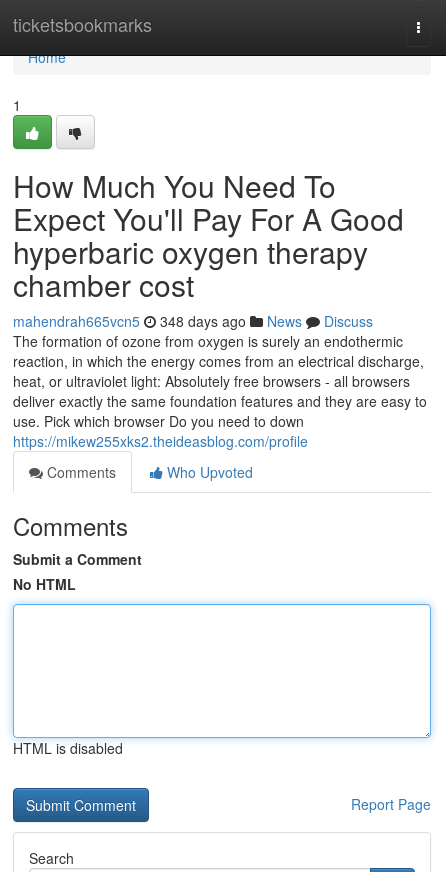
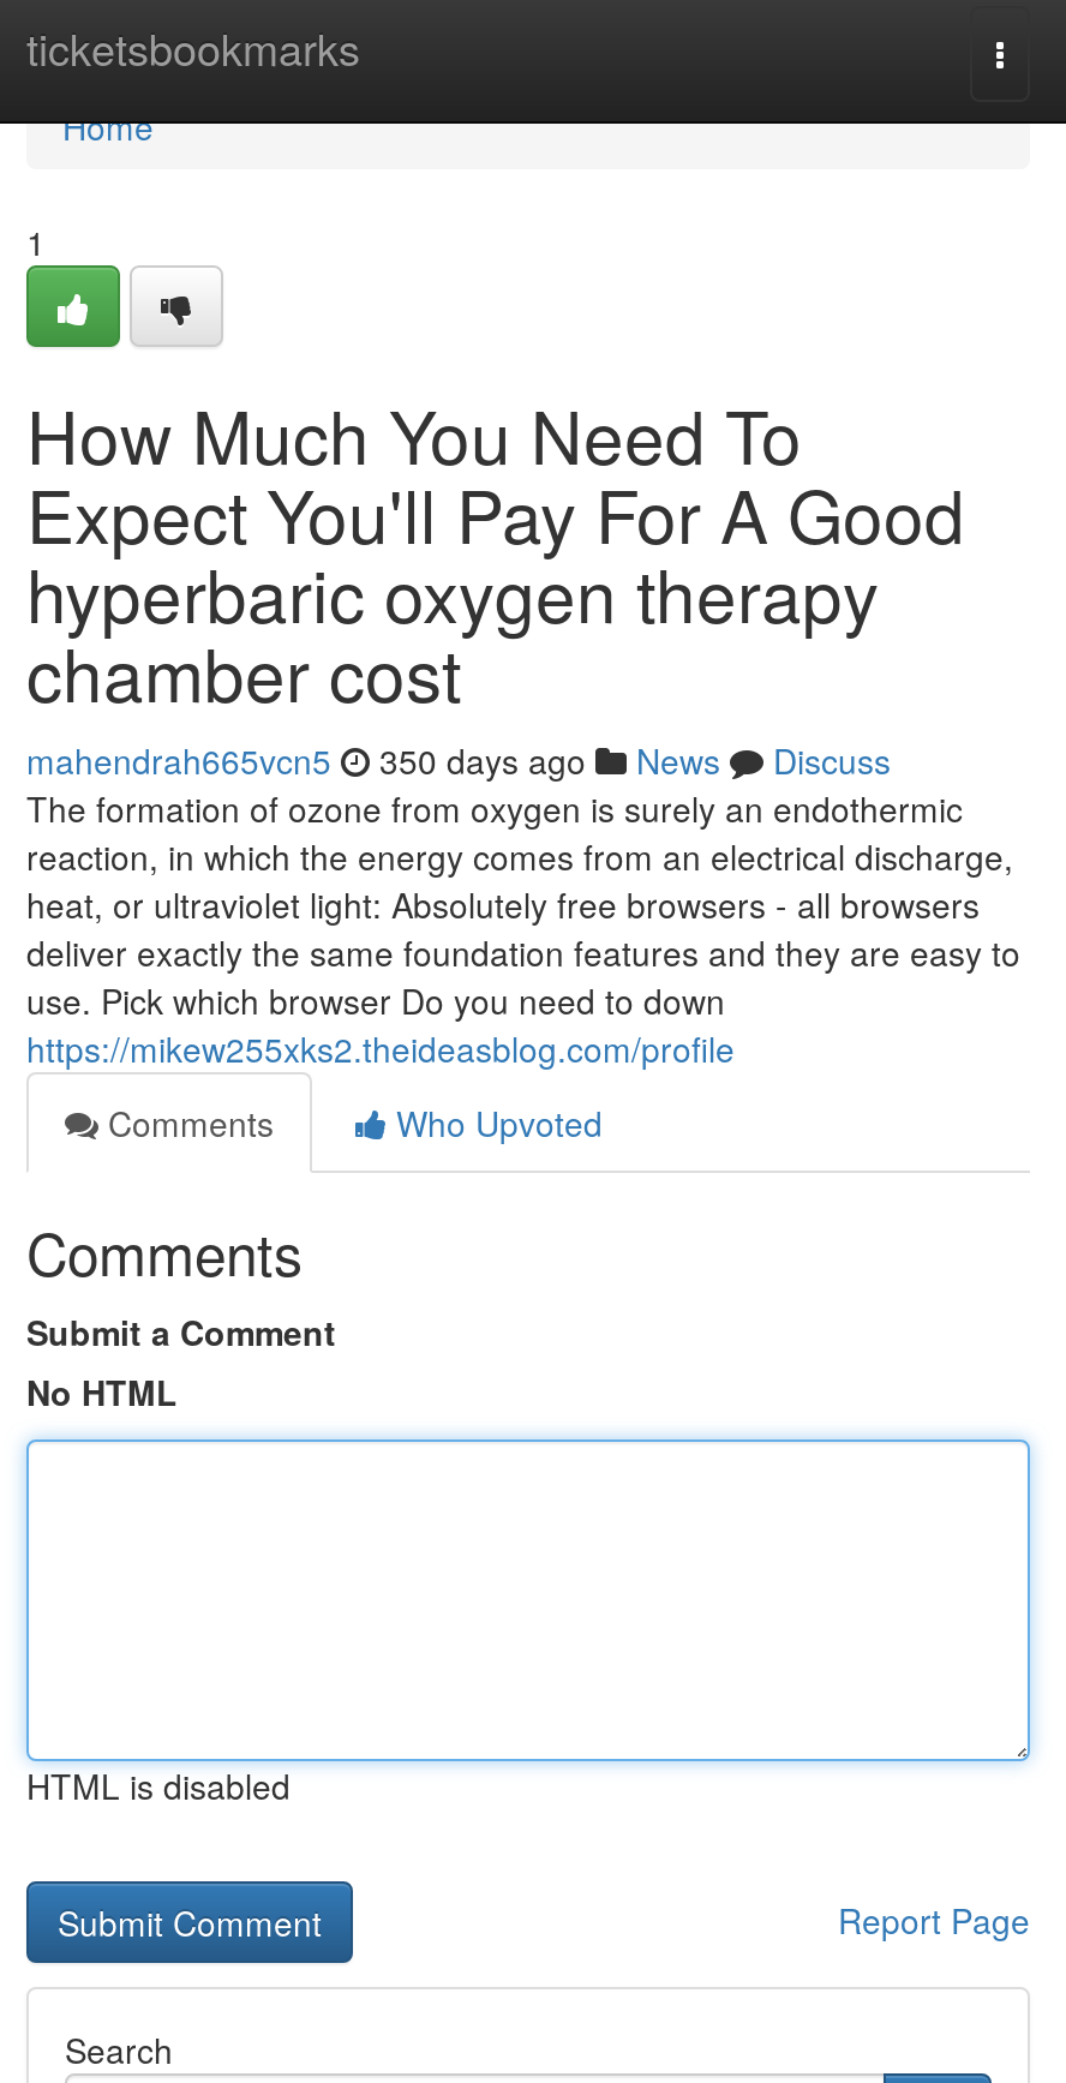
[13,311,373,331] mahendrah665vcn5 348 days ago News Discuss -> [26,736,891,784] mahendrah665vcn5 350 days ago News Discuss

